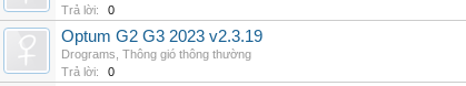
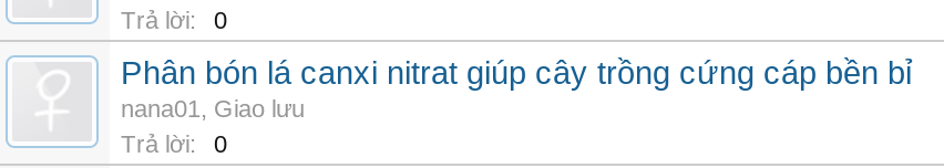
[61,28,262,61] Optum G2 G3 2023 v2.3.19 | Drograms, Thông gió thông thường -> [121,55,912,122] Phân bón lá canxi nitrat giúp cây trồng cứng cáp bền bỉ | nana01, Giao lưu

